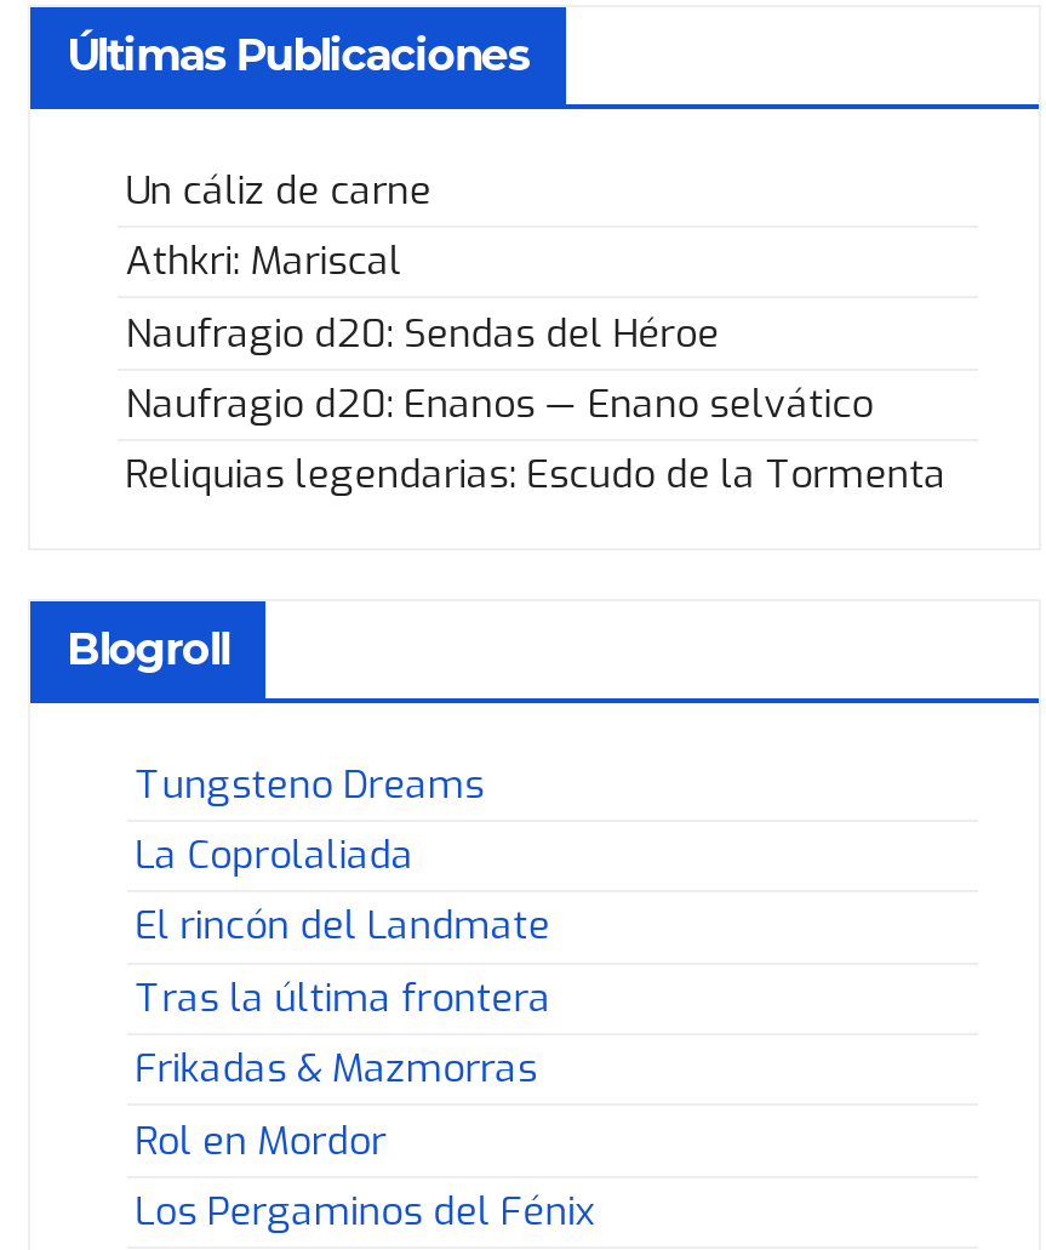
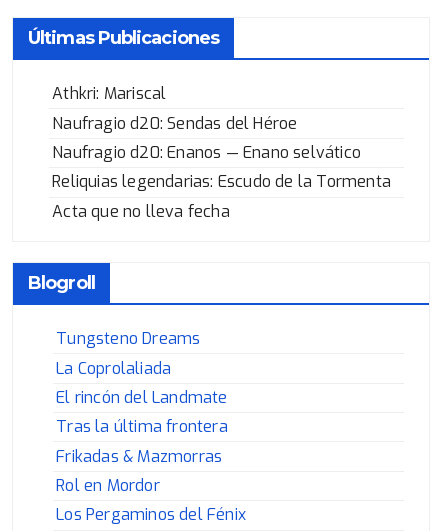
[125,164,432,215] Un cáliz de carne -> none
moved [125,236,947,500] -> [52,83,391,192]: Athkri: Mariscal | Naufragio d20: Sendas del Héroe | Naufragio d20: Enanos — Enano selvático | Reliquias legendarias: Escudo de la Tormenta
none -> [52,201,230,222] Acta que no lleva fecha

